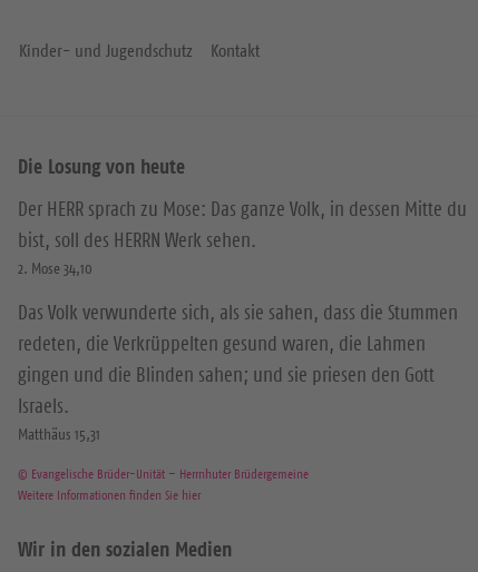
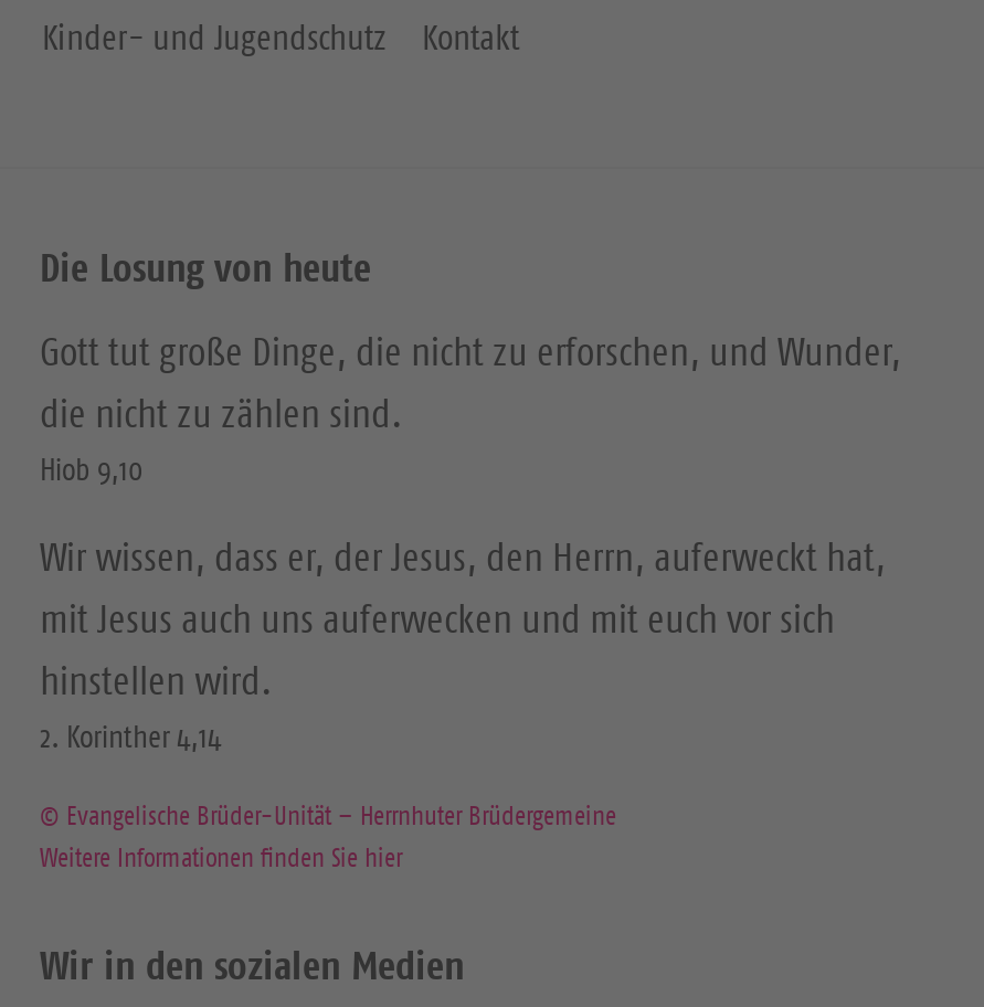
[18,197,467,279] Der HERR sprach zu Mose: Das ganze Volk, in dessen Mitte du | bist, soll des HERRN Werk sehen. | 2. Mose 34,10 -> [40,329,901,490] Gott tut große Dinge, die nicht zu erforschen, und Wunder, | die nicht zu zählen sind. | Hiob 9,10
[18,301,458,444] Das Volk verwunderte sich, als sie sahen, dass die Stummen | redeten, die Verkrüppelten gesund waren, die Lahmen | gingen und die Blinden sahen; und sie priesen den Gott | Israels. | Matthäus 15,31 -> [40,534,886,757] Wir wissen, dass er, der Jesus, den Herrn, auferweckt hat, | mit Jesus auch uns auferwecken und mit euch vor sich | hinstellen wird. | 2. Korinther 4,14

